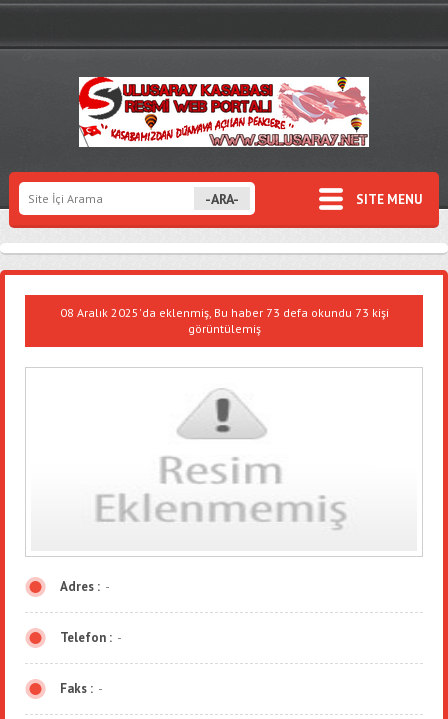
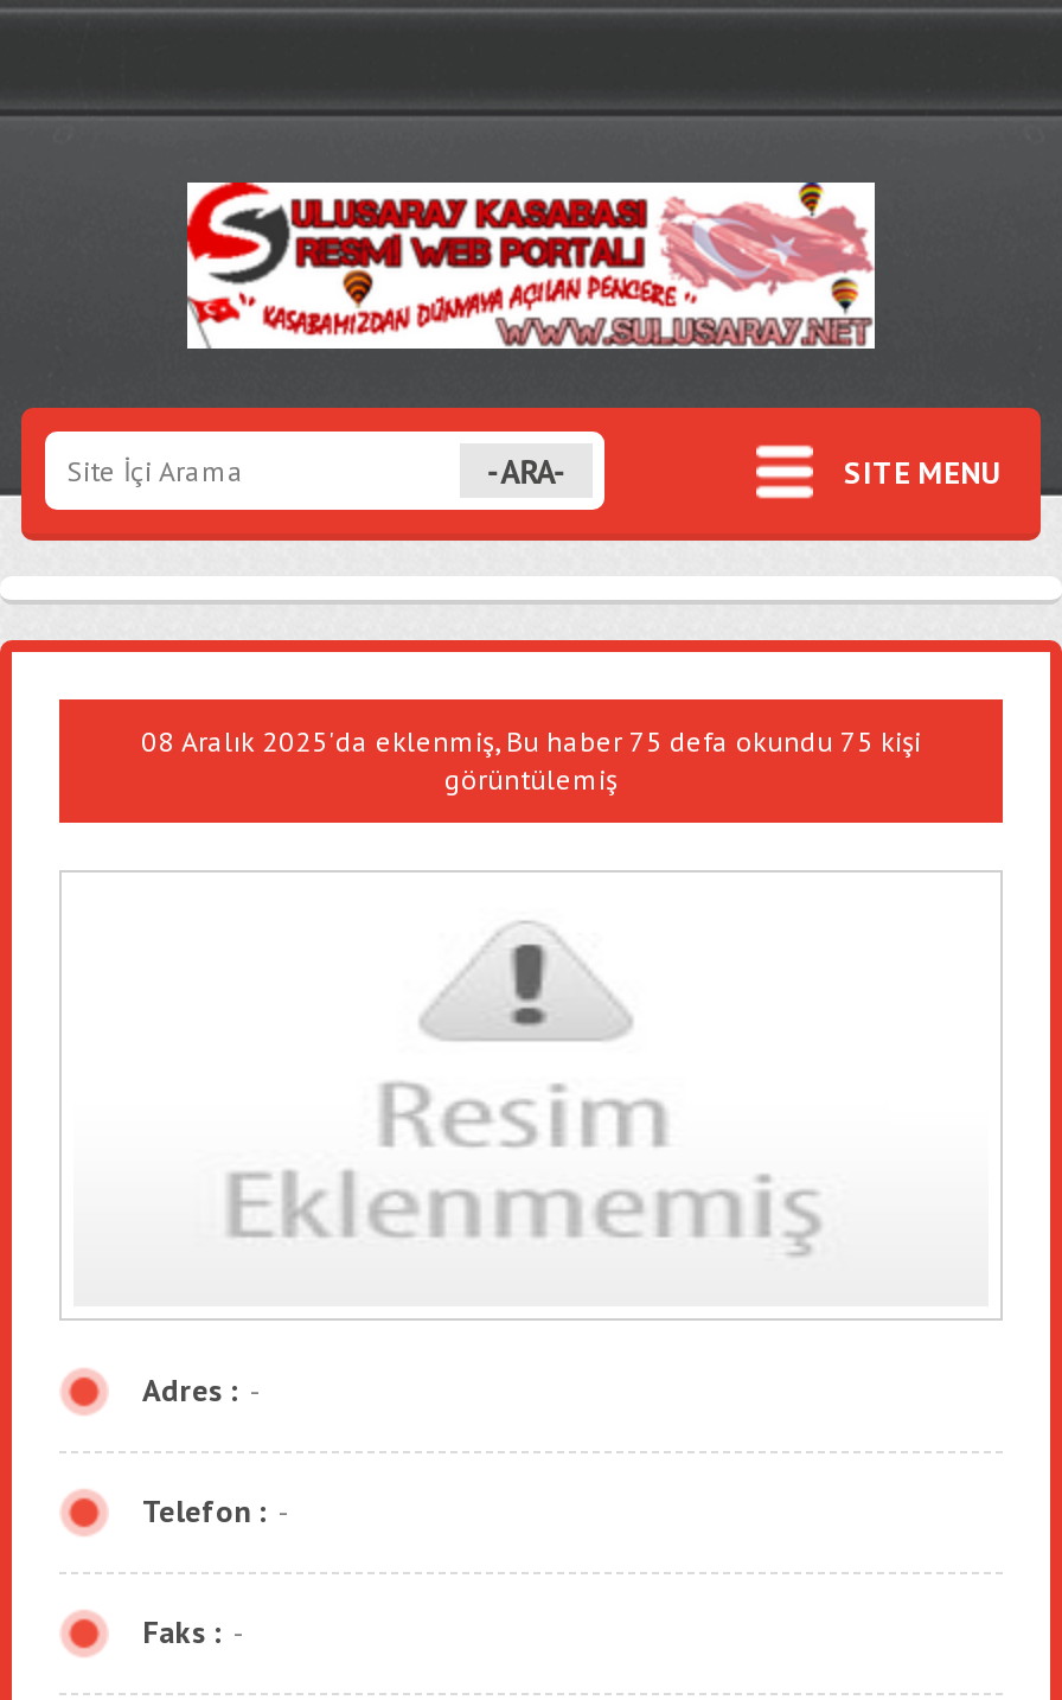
[59,305,388,320] 08 Aralık 2025'da eklenmiş, Bu haber 73 defa okundu 73 kişi -> [141,723,921,759] 08 Aralık 2025'da eklenmiş, Bu haber 75 defa okundu 75 kişi

